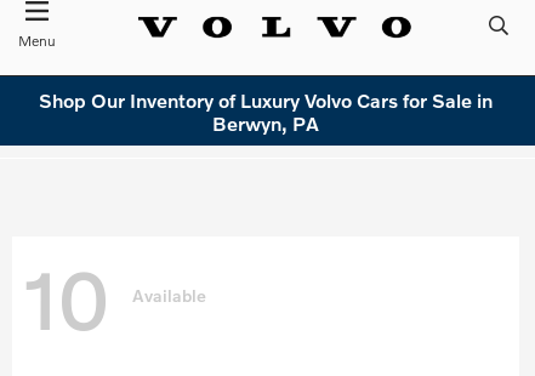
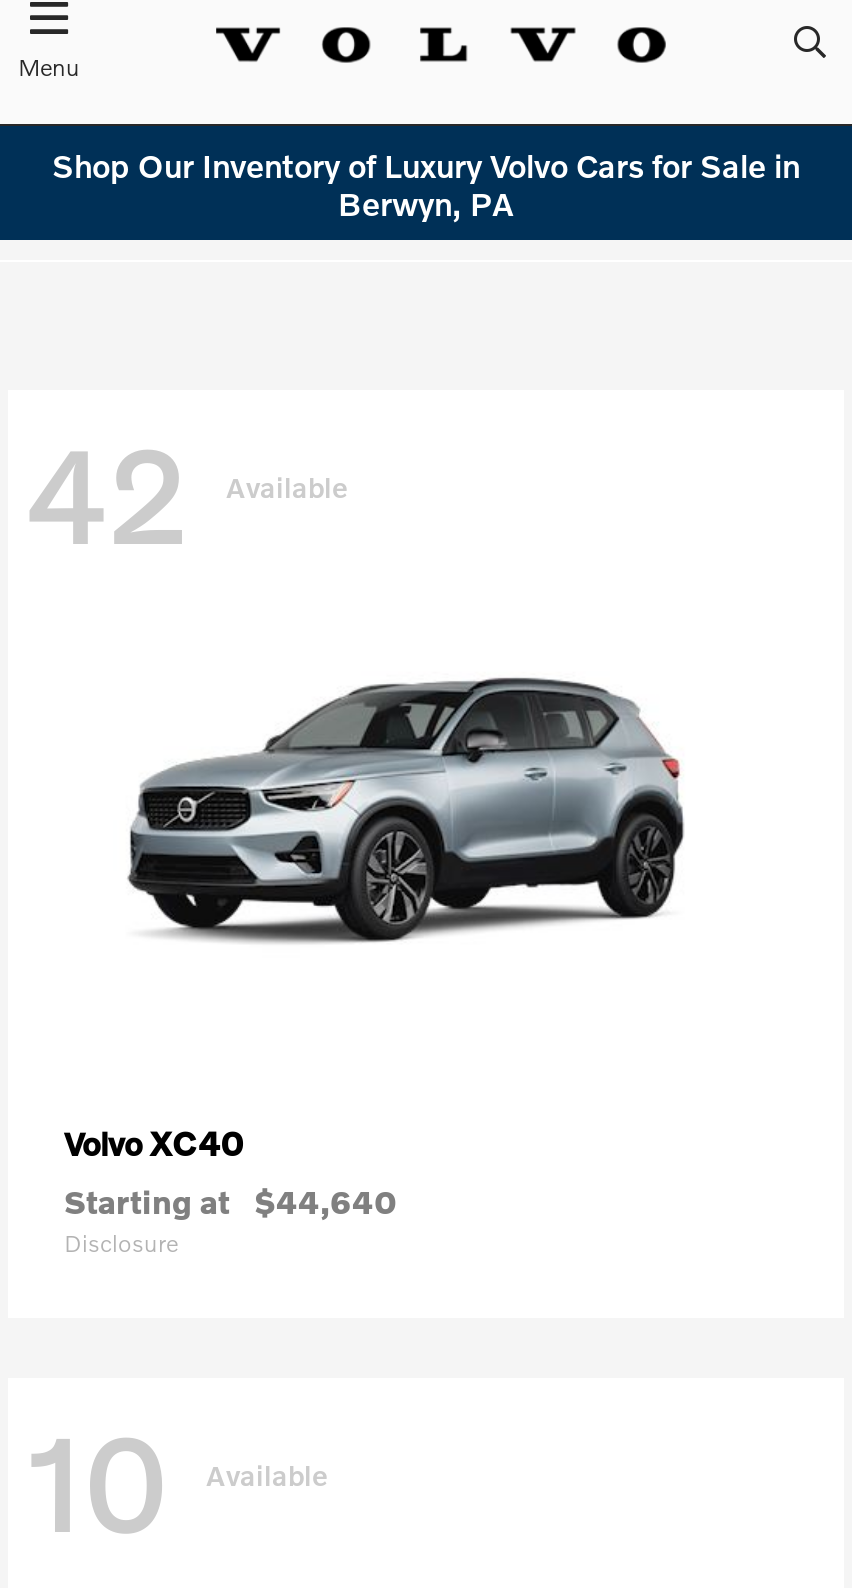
none -> [24,417,348,571] 42 | Available
none -> [64,1123,396,1259] Volvo XC40 | Starting at | $44,640 | Disclosure
none -> [126,676,686,944] [image]

